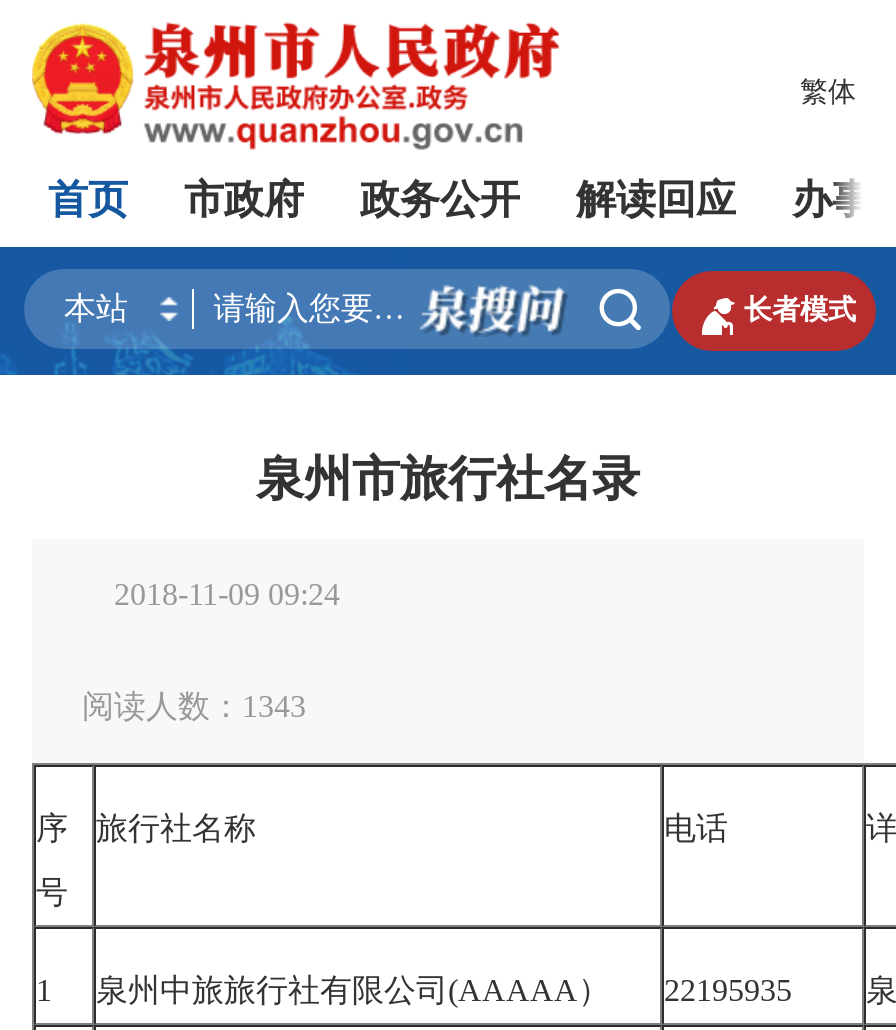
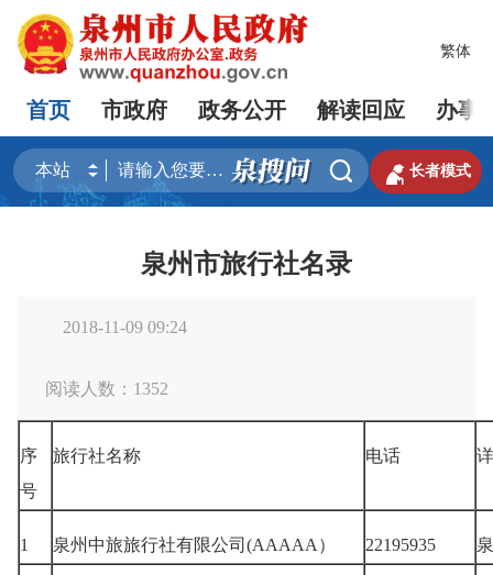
[82,689,306,723] 阅读人数：1343 -> [45,379,168,398] 阅读人数：1352

